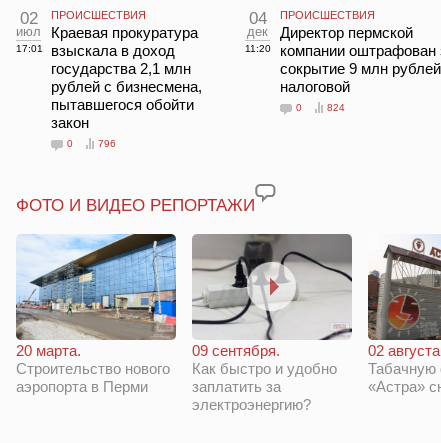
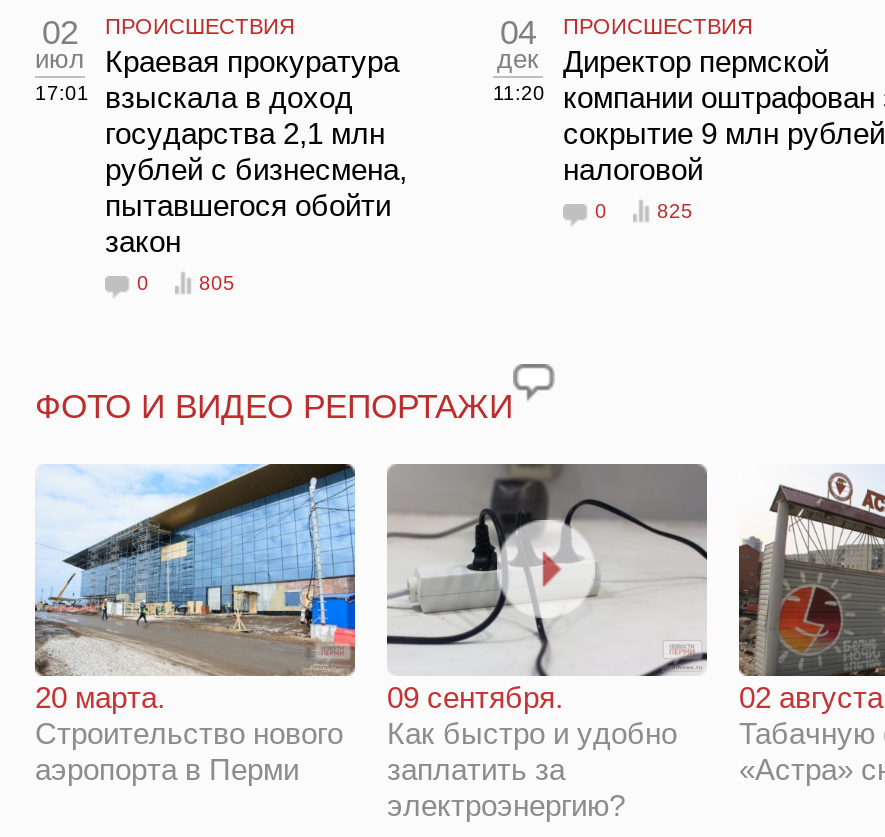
[327,102,345,113] 824 -> [657,200,693,222] 825
[98,138,116,149] 796 -> [199,272,235,294] 805

